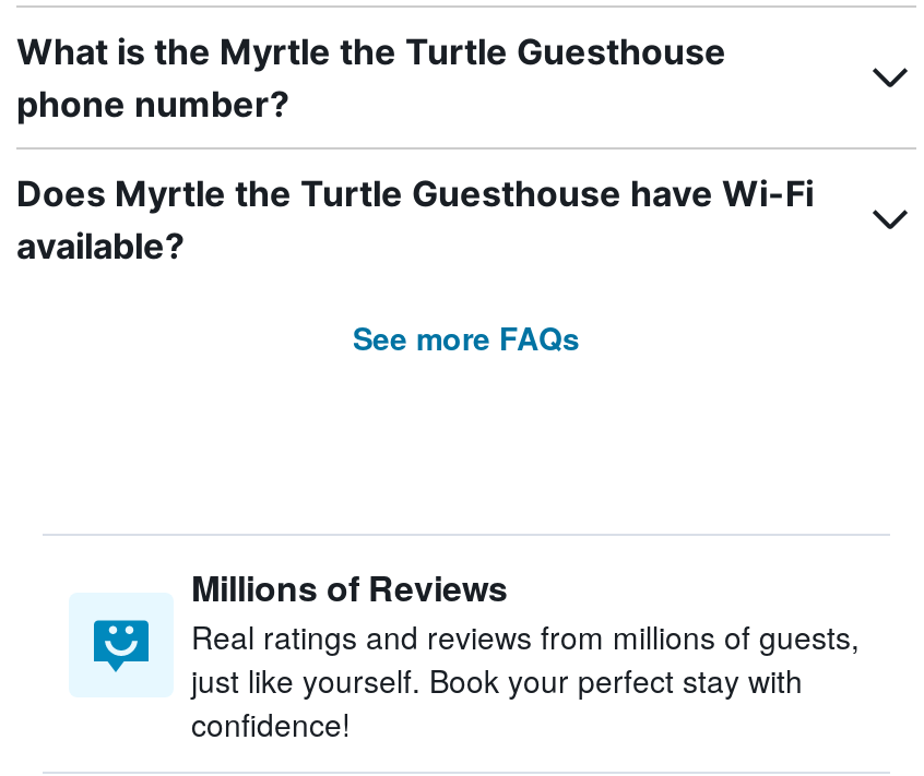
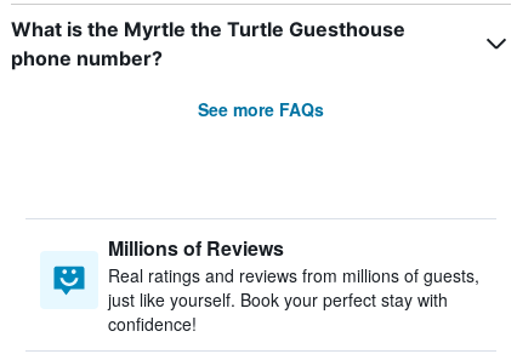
[16,171,814,267] Does Myrtle the Turtle Guesthouse have Wi-Fi | available? -> none

